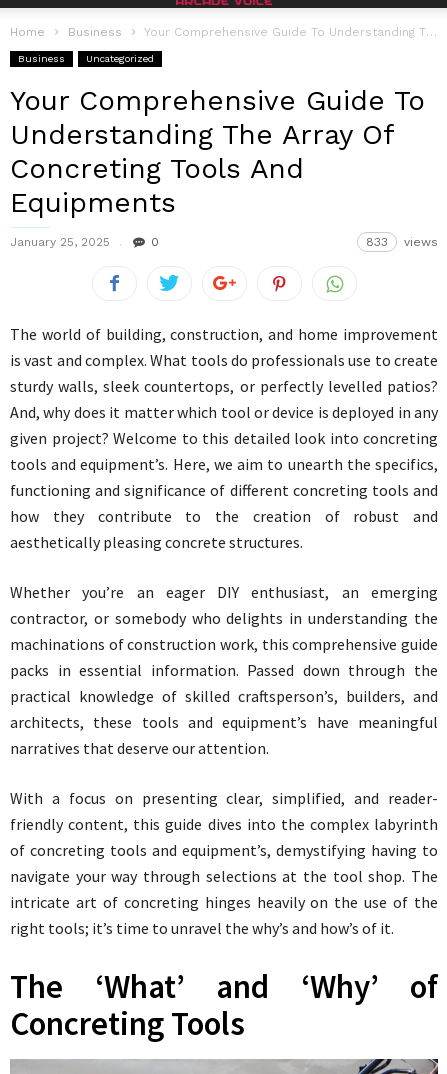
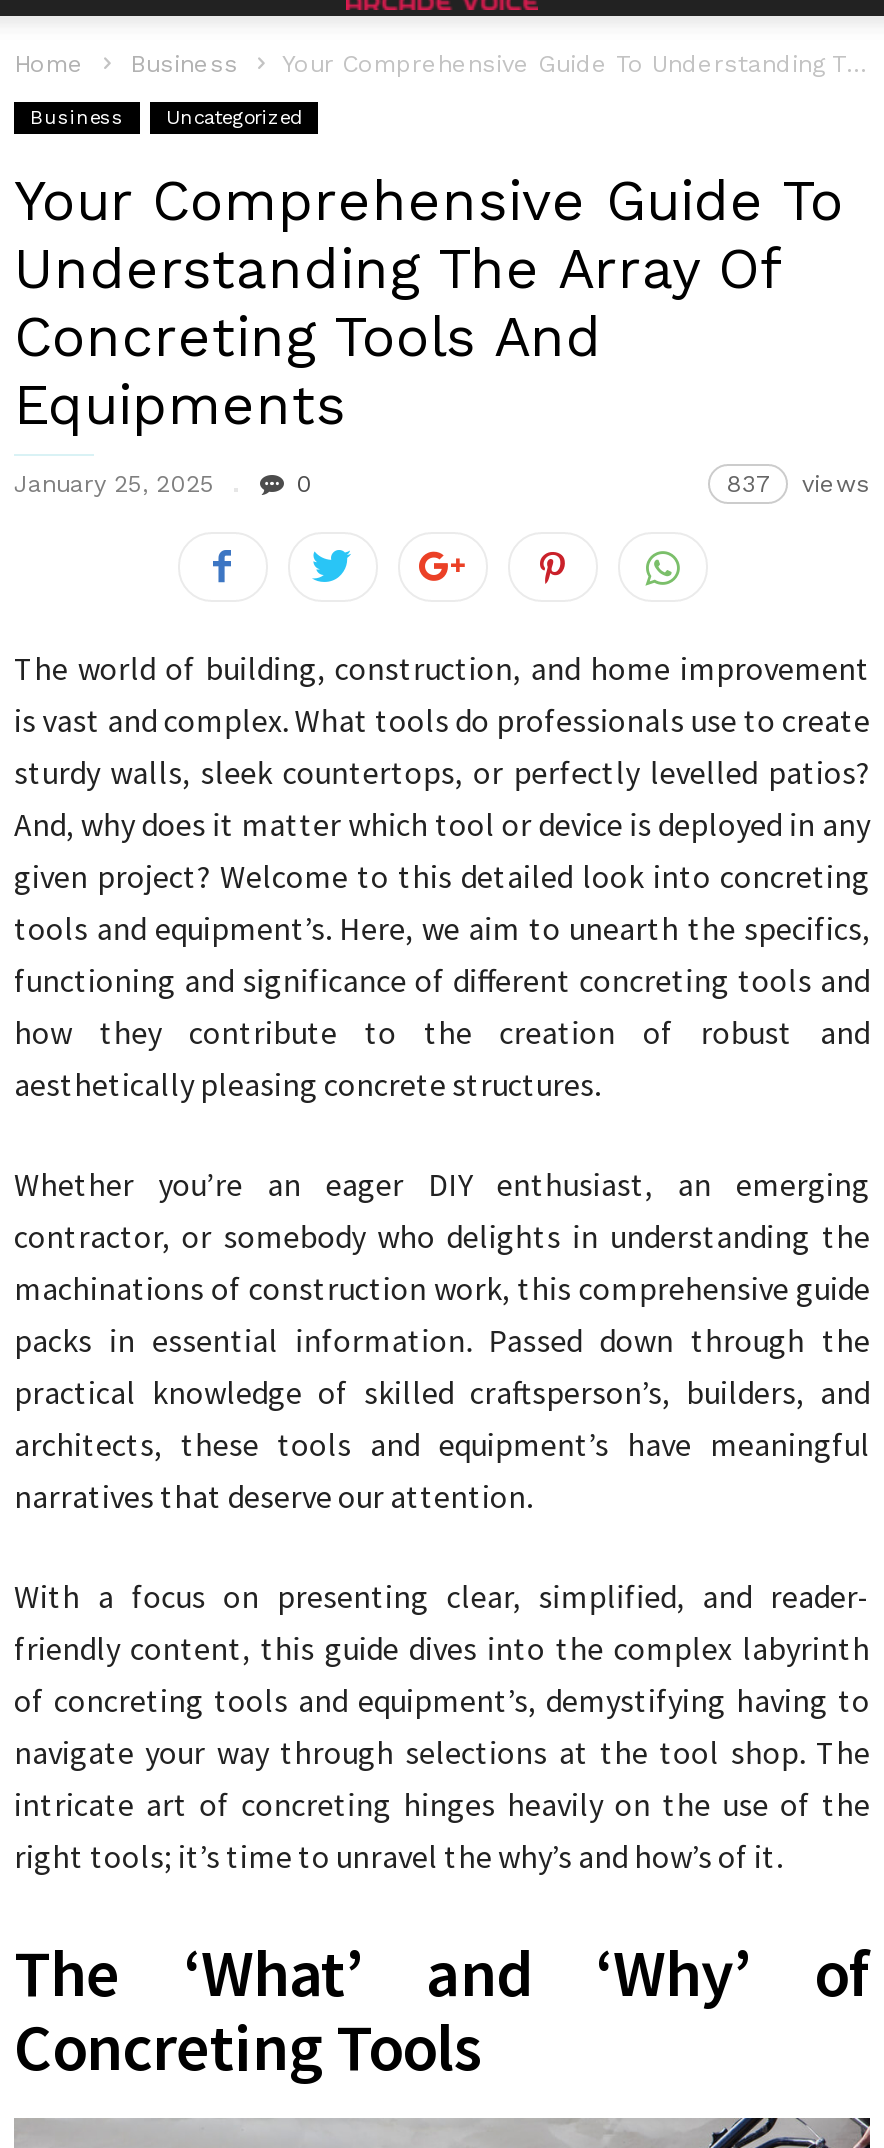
[366,235,438,249] 833 views -> [726,470,870,498] 837 views

